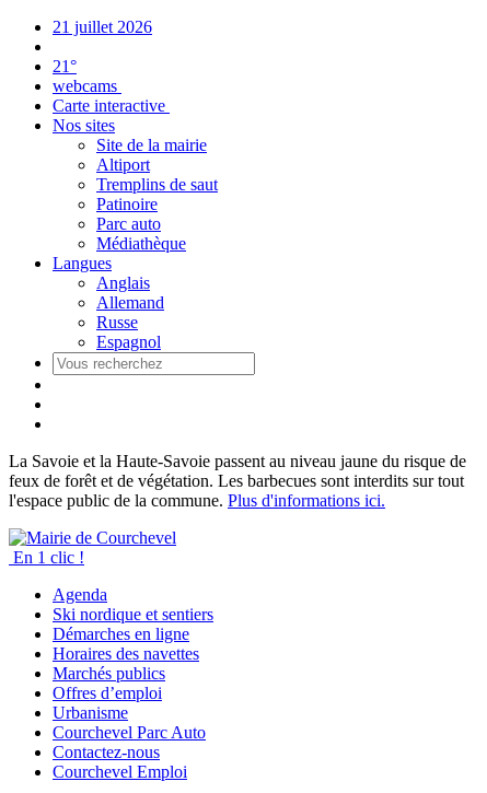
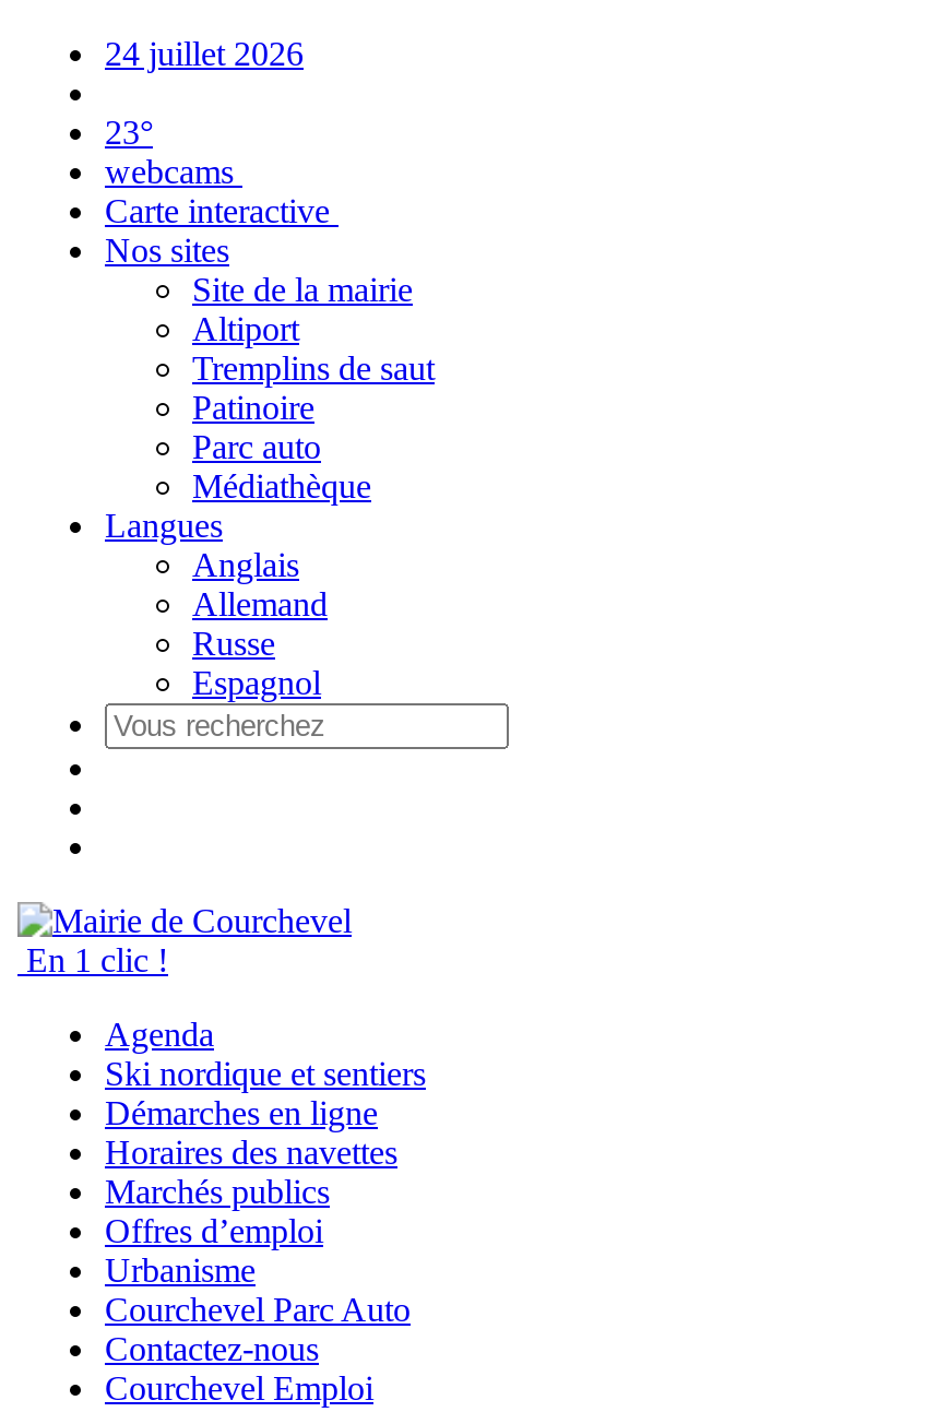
[53,18,152,36] 21 juillet 2026 -> [105,35,304,72] 24 juillet 2026
[53,57,77,75] 21° -> [105,114,153,151] 23°
[9,452,466,510] La Savoie et la Haute-Savoie passent au niveau jaune du risque de | feux de forêt et de végétation. Les barbecues sont interdits sur tout | l'espace public de la commune. Plus d'informations ici. -> none

